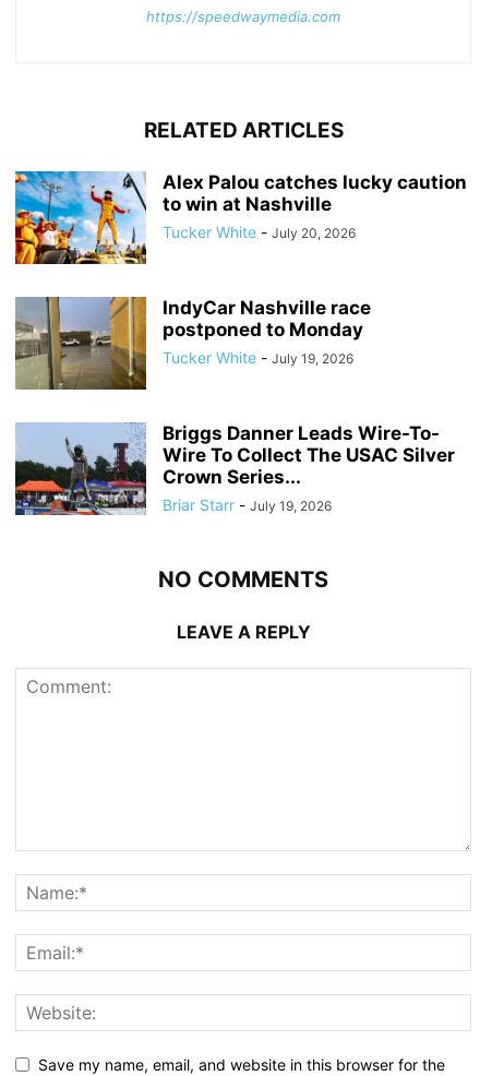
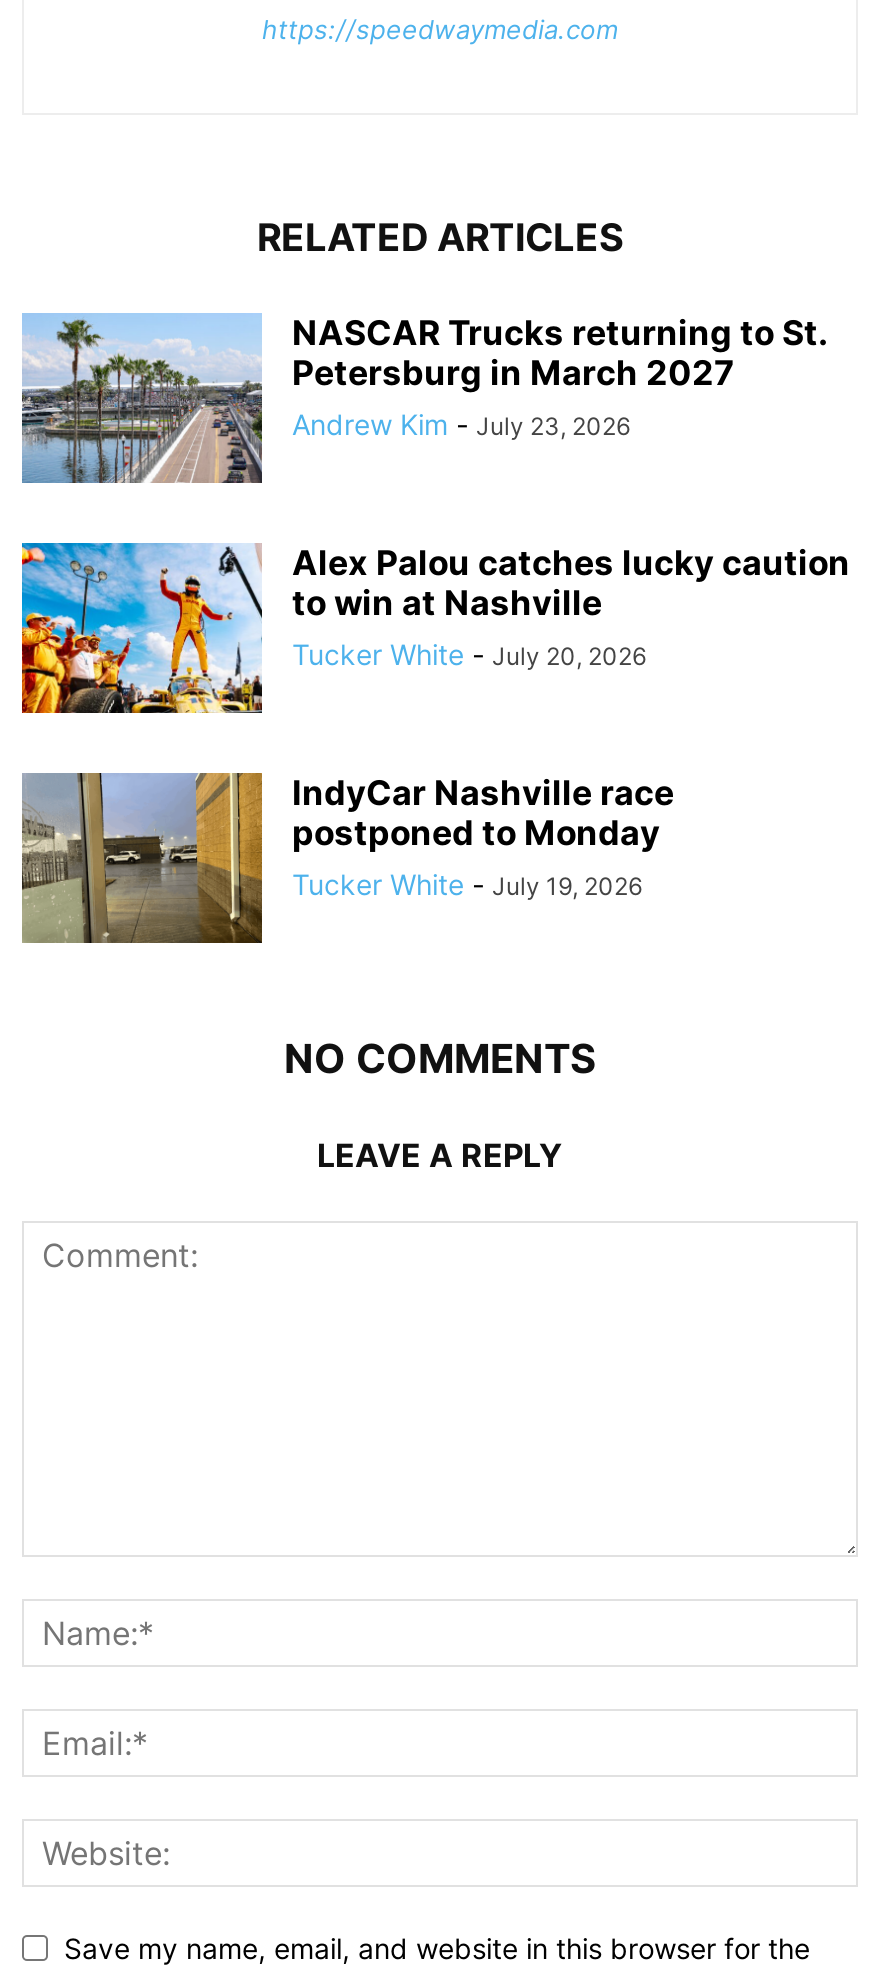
none -> [20,312,826,485] [image] | NASCAR Trucks returning to St. | Petersburg in March 2027 | Andrew Kim - July 23, 2026
moved [13,169,467,366] -> [18,539,850,900]: [image] | Alex Palou catches lucky caution | to win at Nashville | Tucker White - July 20, 2026 | IndyCar Nashville race | postponed to Monday | Tucker White - July 19, 2026
[14,422,455,516] [image] | Briggs Danner Leads Wire-To- | Wire To Collect The USAC Silver | Crown Series... | Briar Starr - July 19, 2026 -> none

